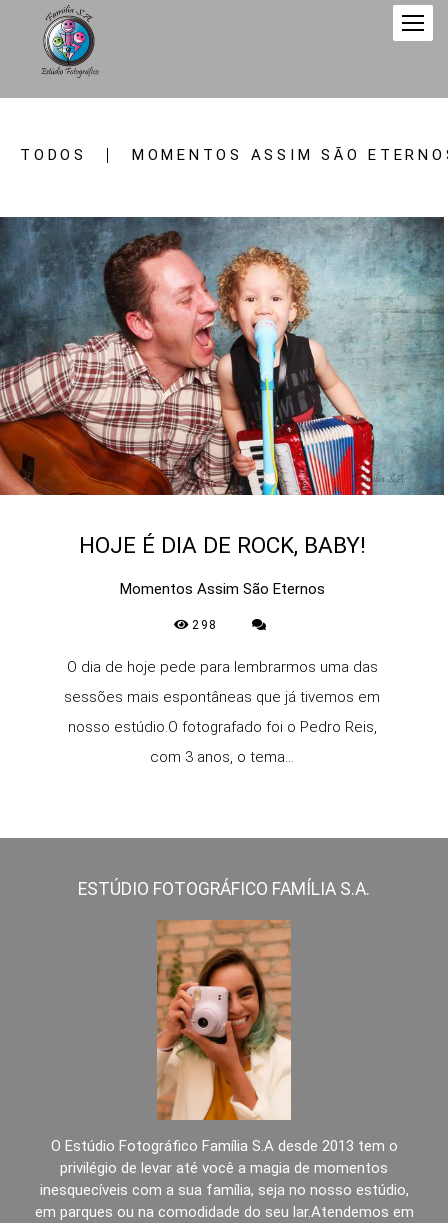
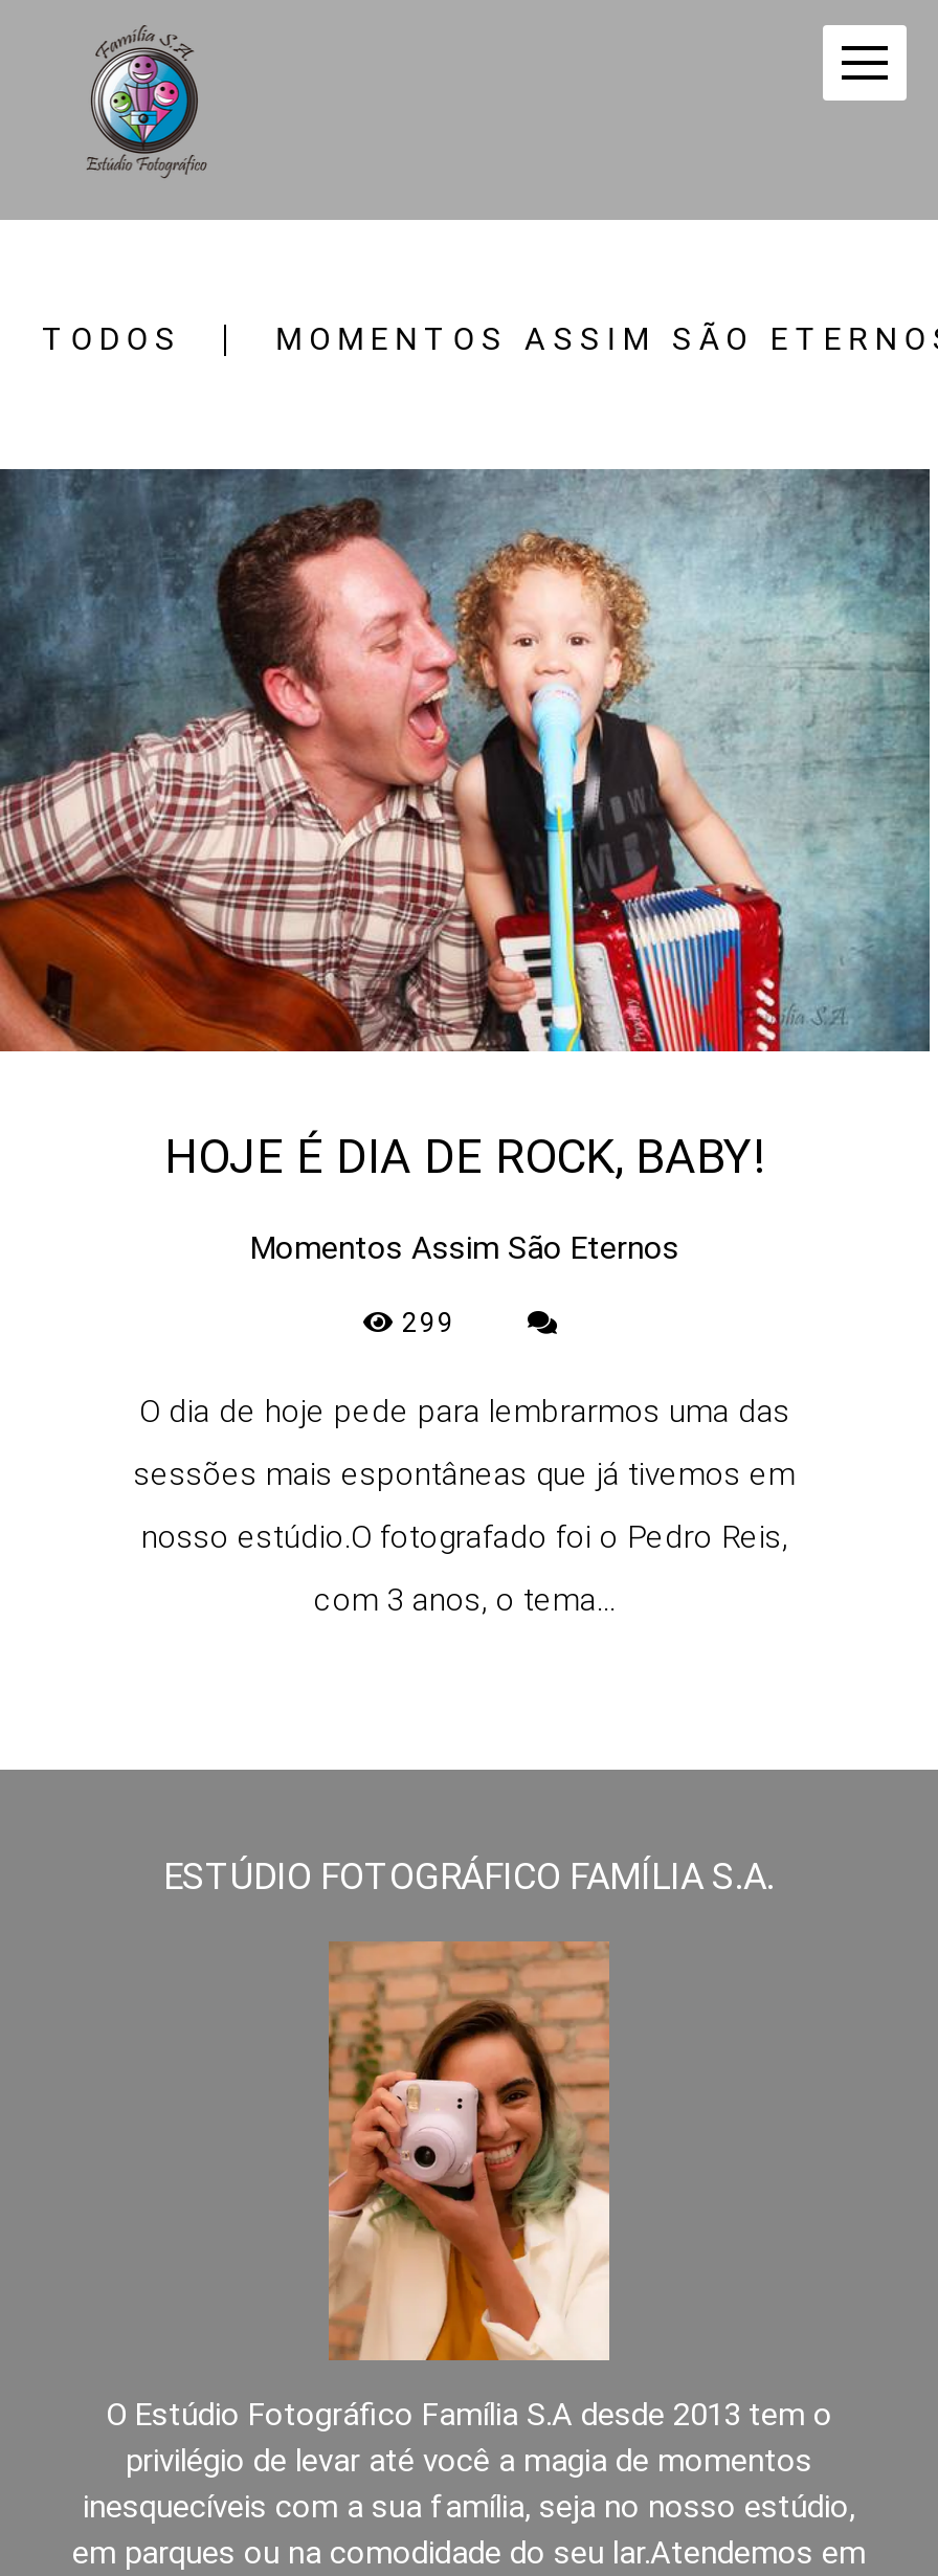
[192,616,217,631] 298 -> [402,1306,455,1337] 299

